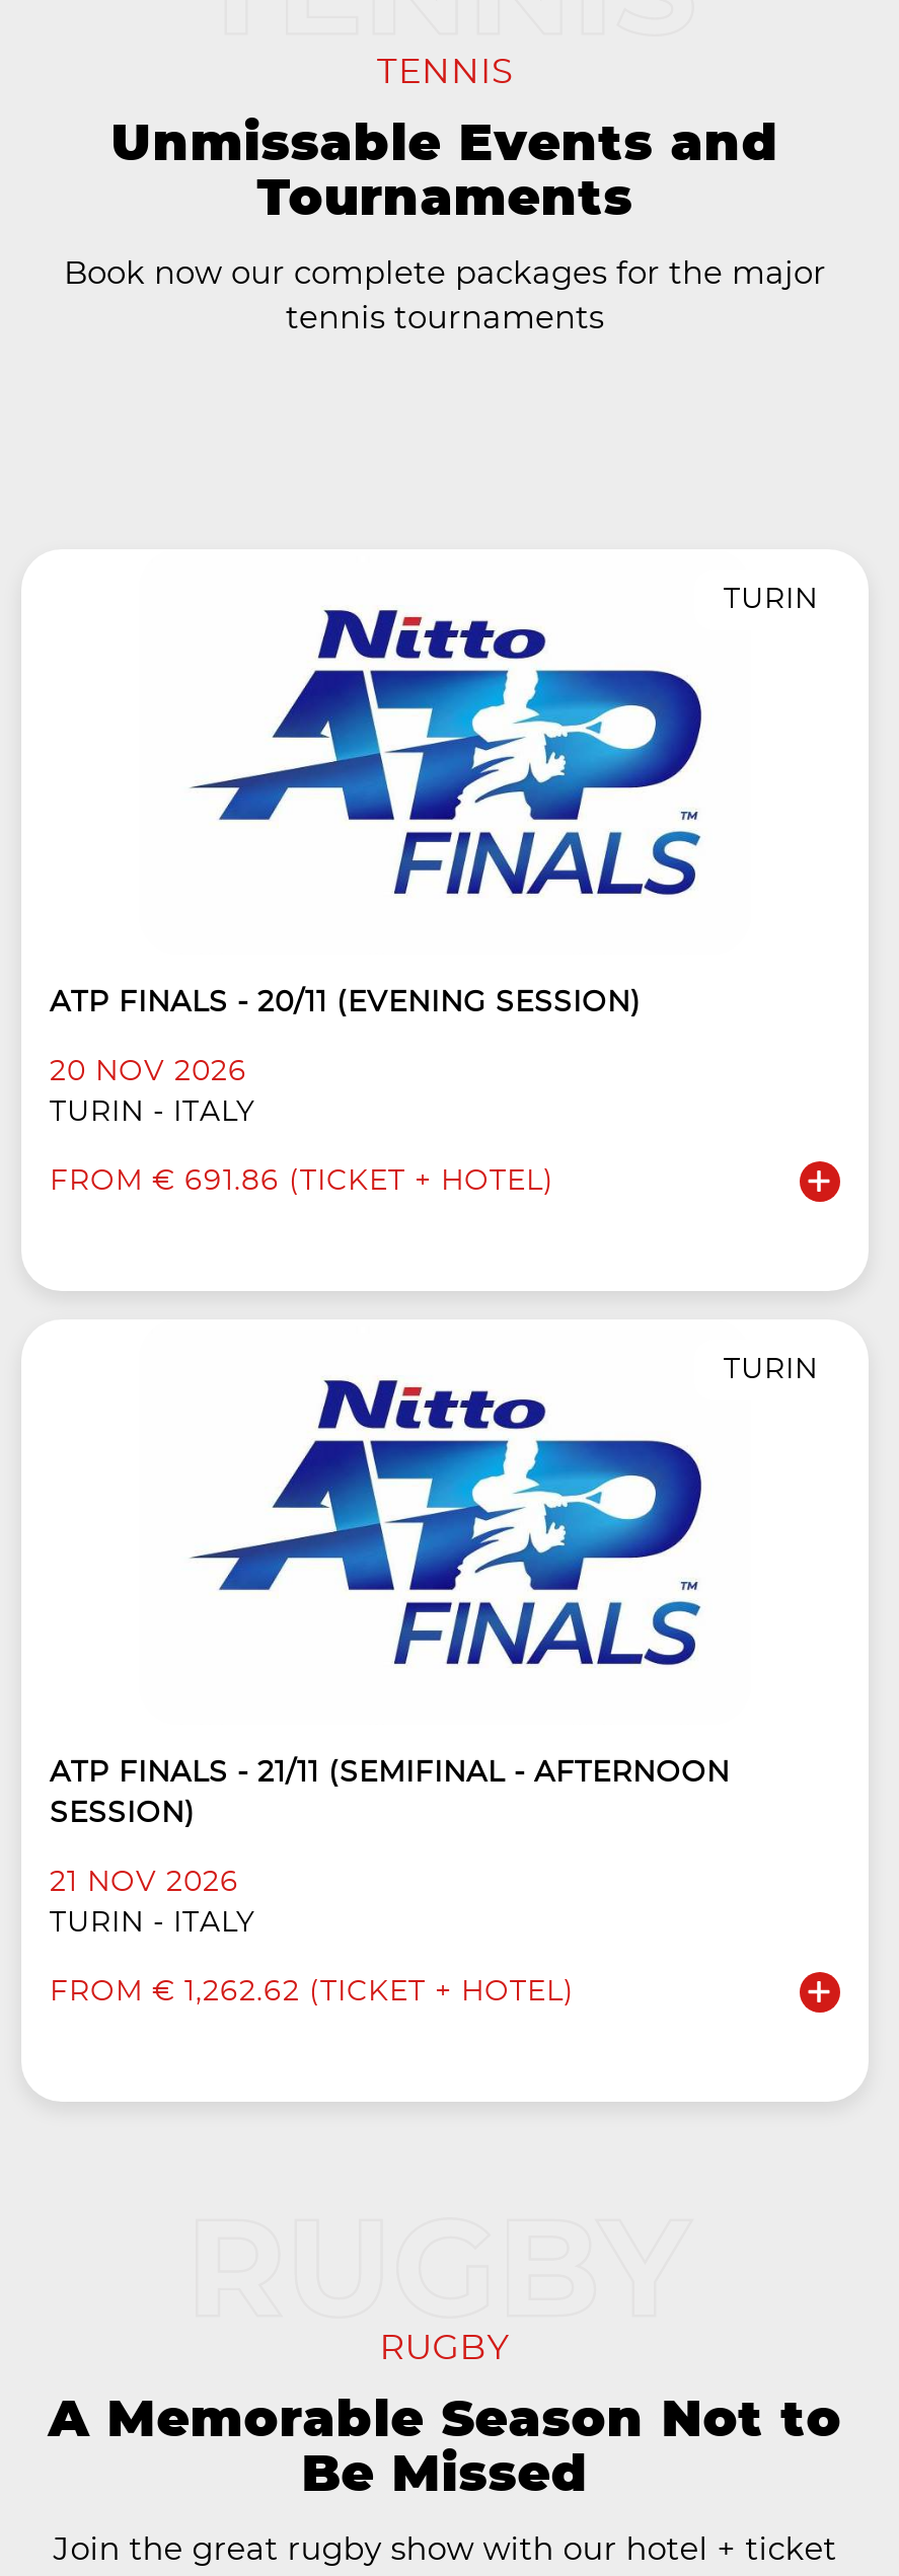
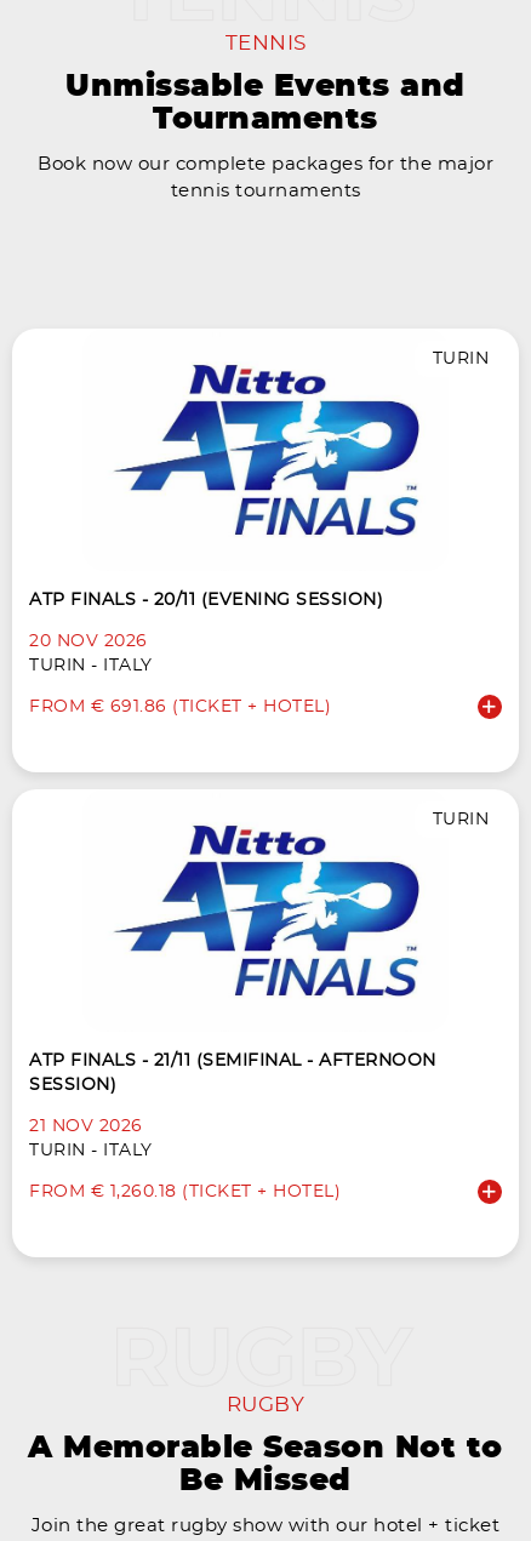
[50,1978,575,2006] FROM € 1,262.62 (TICKET + HOTEL) -> [29,1183,341,1200] FROM € 1,260.18 (TICKET + HOTEL)

